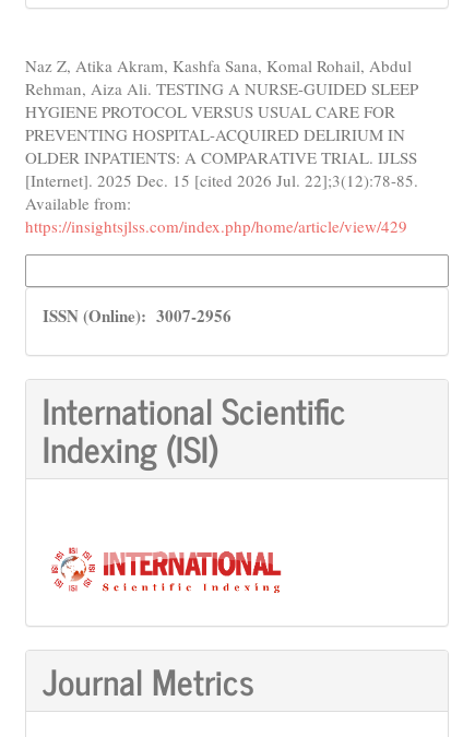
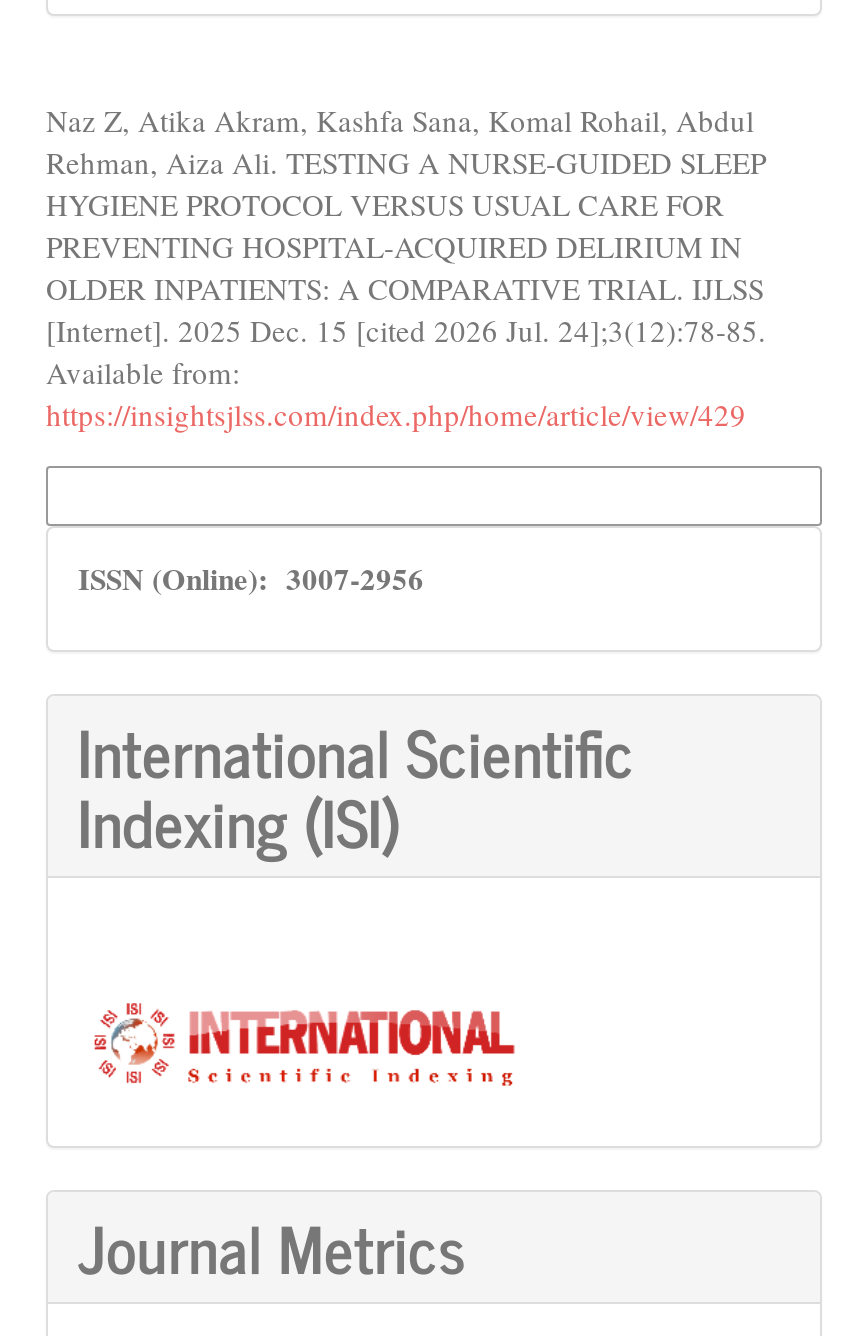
[25,169,418,191] [Internet]. 2025 Dec. 15 [cited 2026 Jul. 22];3(12):78-85. -> [46,309,766,349] [Internet]. 2025 Dec. 15 [cited 2026 Jul. 24];3(12):78-85.

